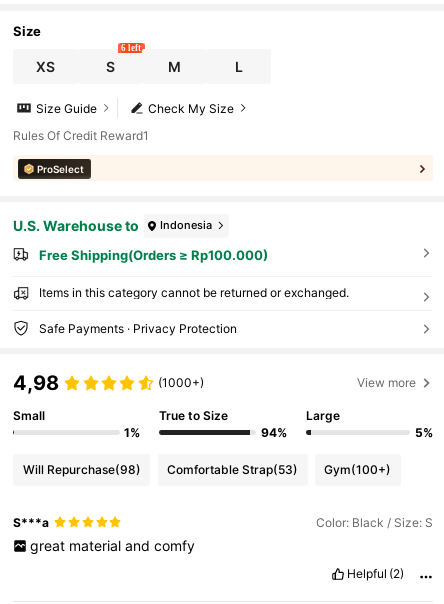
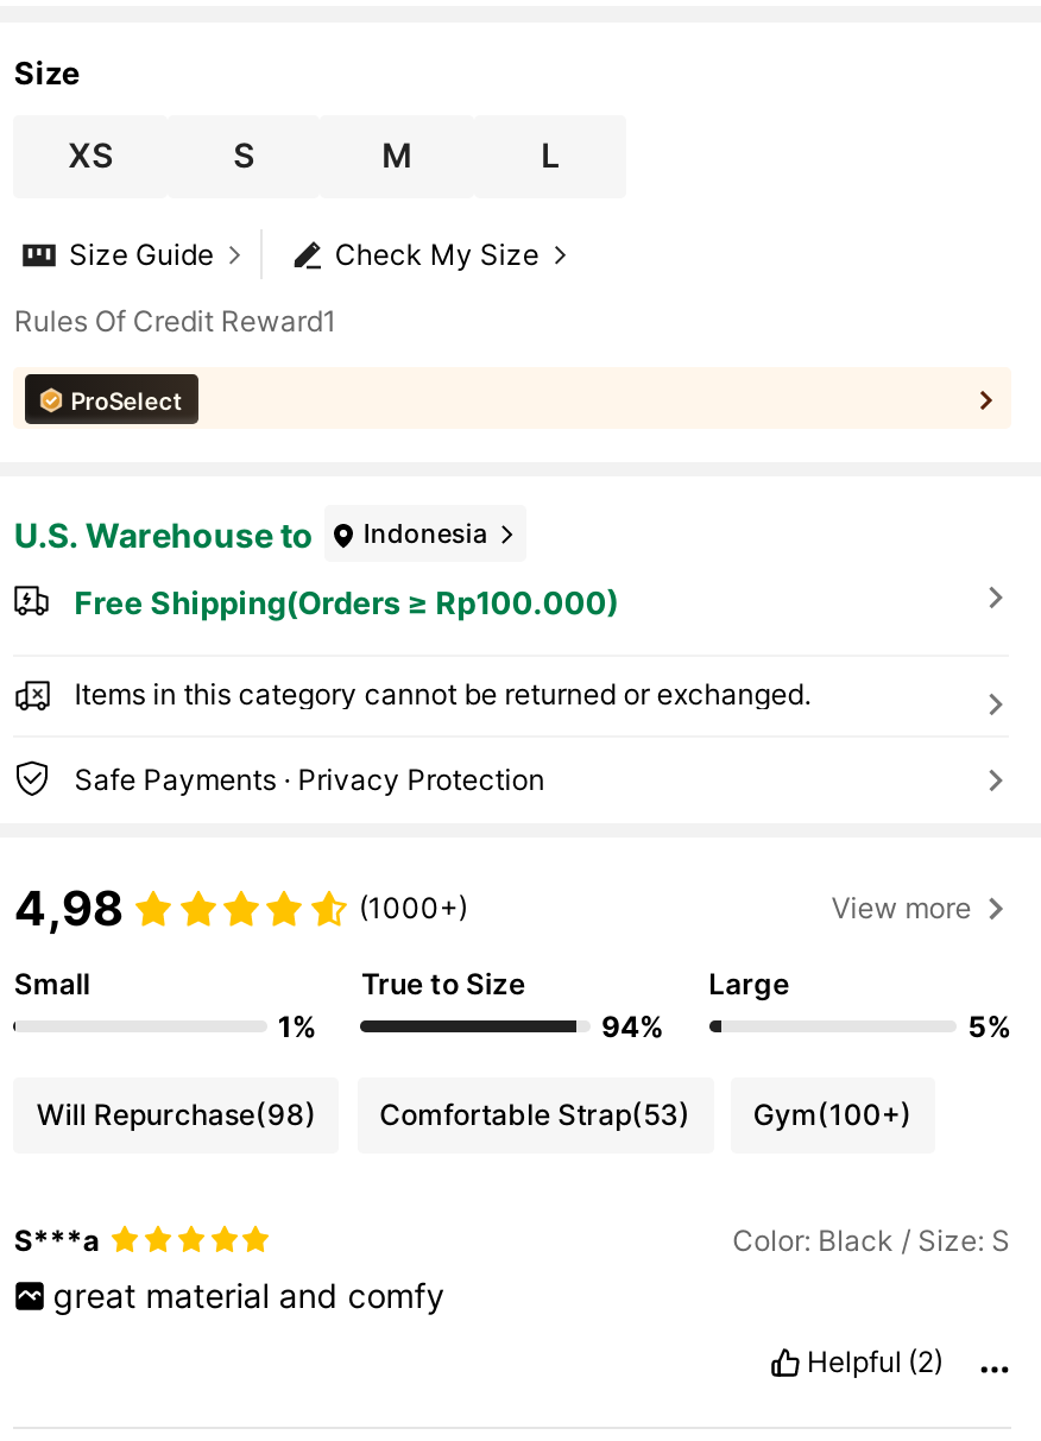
[121,43,141,53] 6 left -> none

